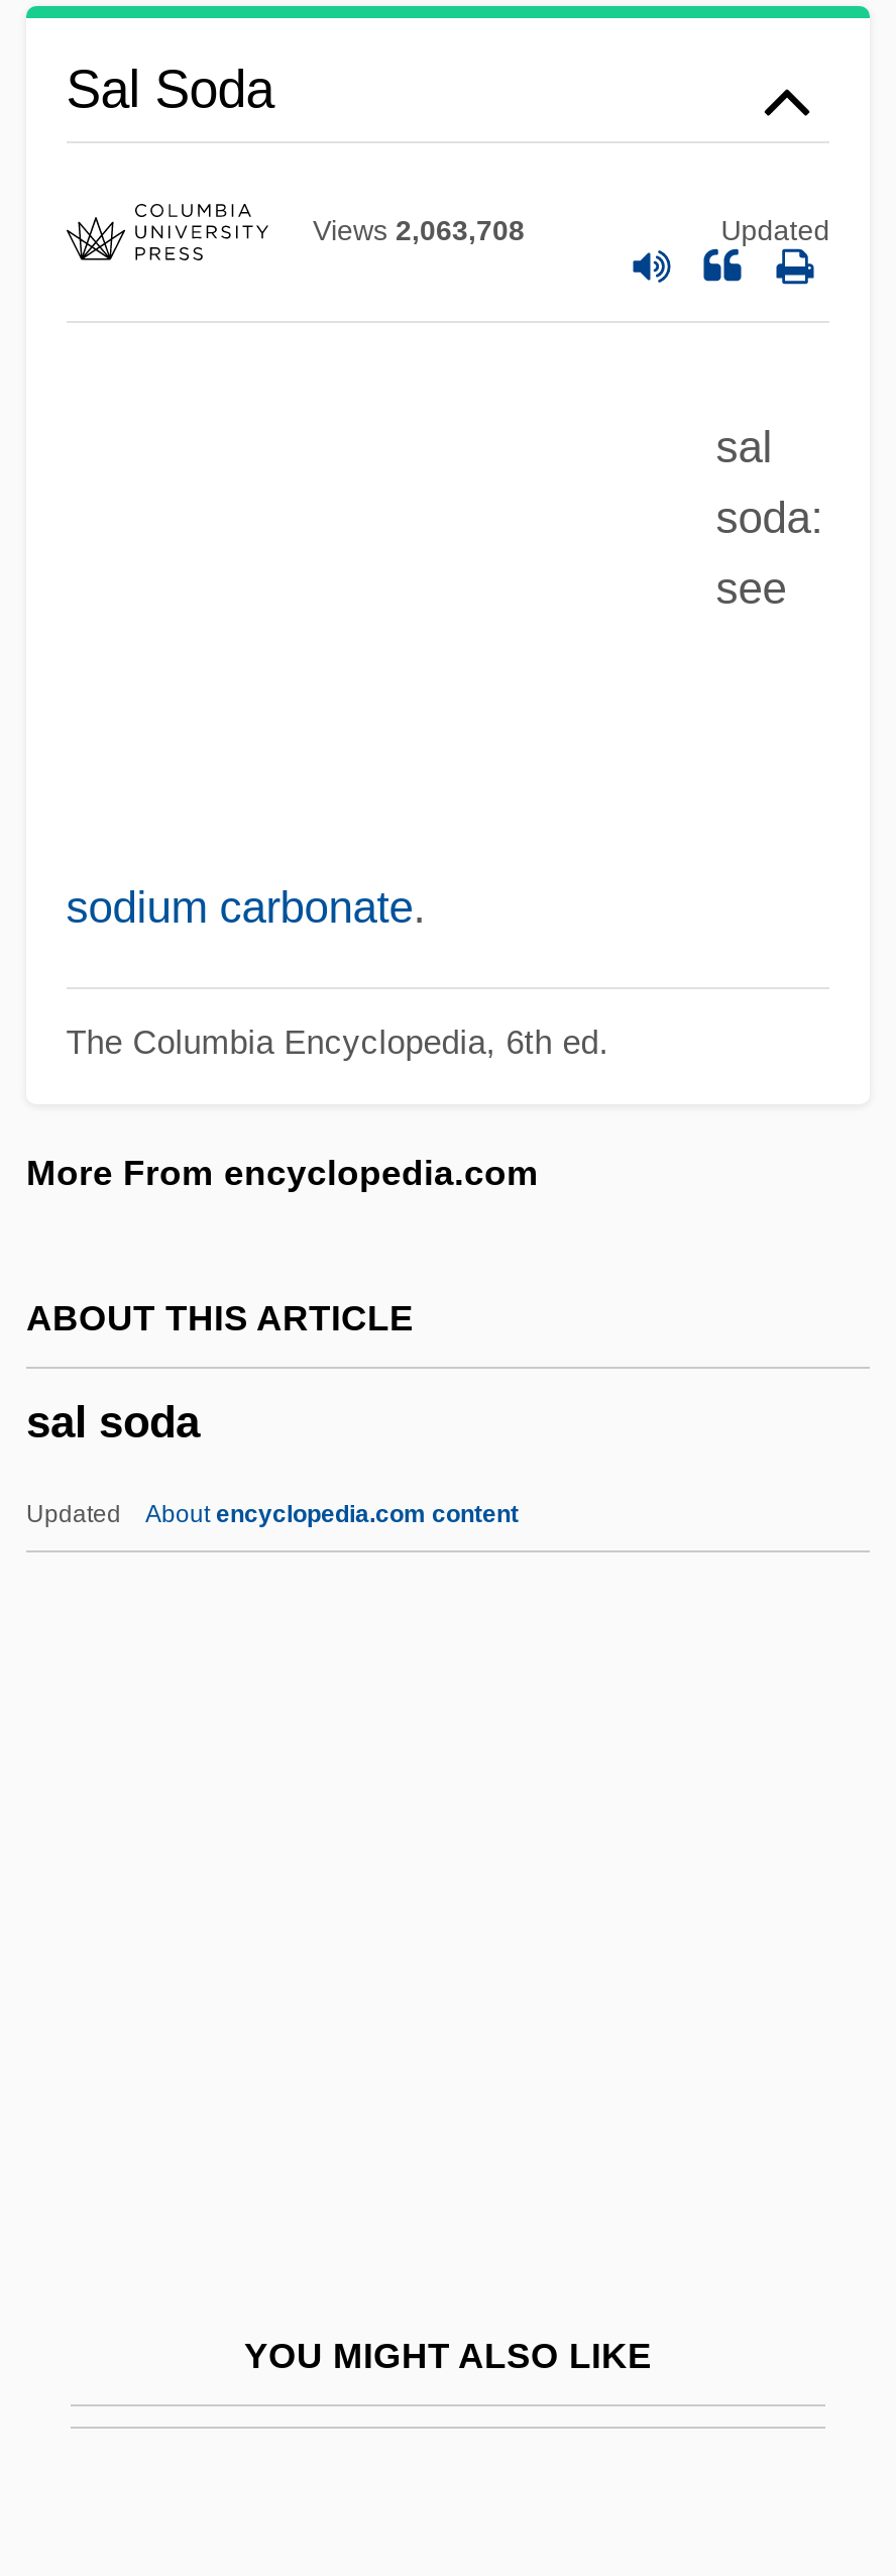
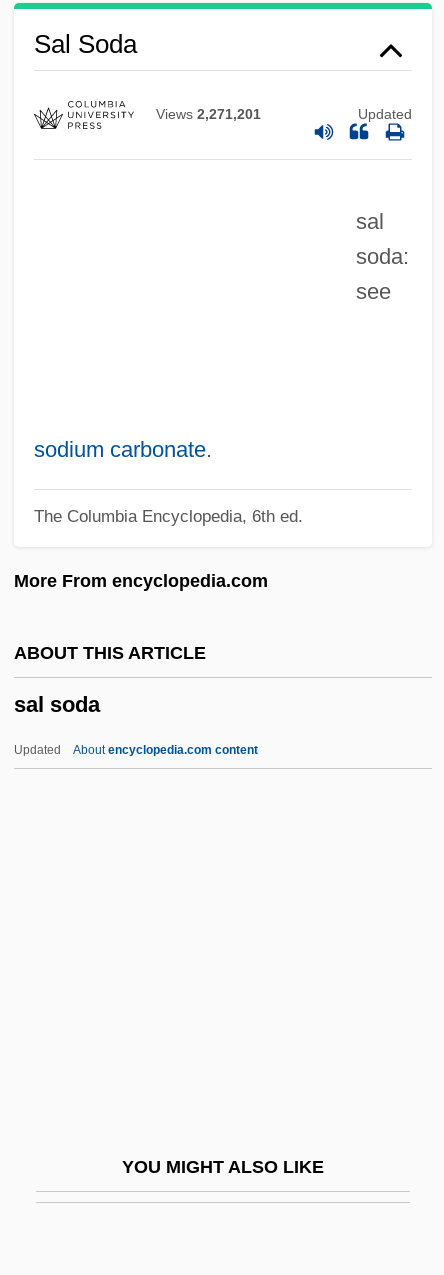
[313,215,525,247] Views 2,063,708 -> [156,106,261,122] Views 2,271,201

